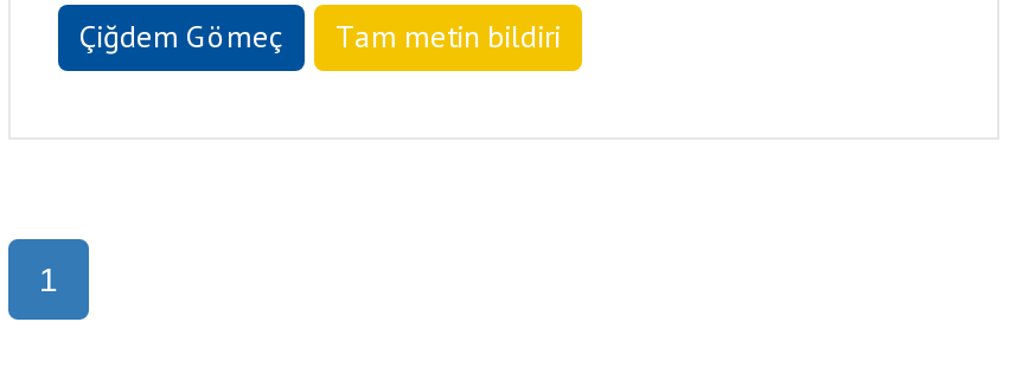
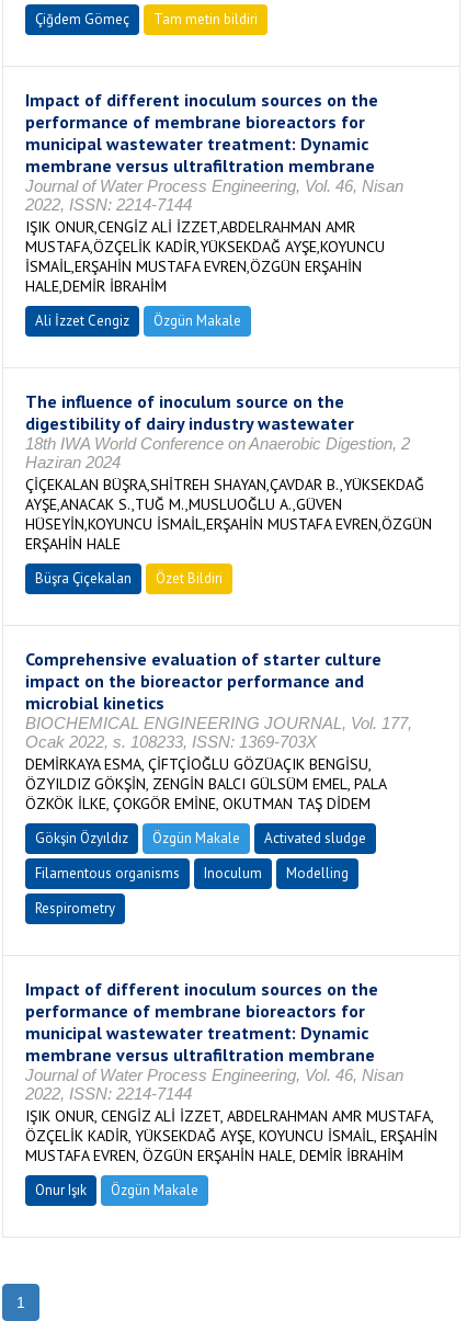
none -> [25,89,403,330] Impact of different inoculum sources on the | performance of membrane bioreactors for | municipal wastewater treatment: Dynamic | membrane versus ultrafiltration membrane | Journal of Water Process Engineering, Vol. 46, Nisan | 2022, ISSN: 2214-7144 | IŞIK ONUR,CENGİZ ALİ İZZET,ABDELRAHMAN AMR | MUSTAFA,ÖZÇELİK KADİR,YÜKSEKDAĞ AYŞE,KOYUNCU | İSMAİL,ERŞAHİN MUSTAFA EVREN,ÖZGÜN ERŞAHİN | HALE,DEMİR İBRAHİM | Ali İzzet Cengiz | Özgün Makale
none -> [25,390,432,588] The influence of inoculum source on the | digestibility of dairy industry wastewater | 18th IWA World Conference on Anaerobic Digestion, 2 | Haziran 2024 | ÇİÇEKALAN BÜŞRA,SHİTREH SHAYAN,ÇAVDAR B.,YÜKSEKDAĞ | AYŞE,ANACAK S.,TUĞ M.,MUSLUOĞLU A.,GÜVEN | HÜSEYİN,KOYUNCU İSMAİL,ERŞAHİN MUSTAFA EVREN,ÖZGÜN | ERŞAHİN HALE | Büşra Çiçekalan | Özet Bildiri
none -> [25,648,412,918] Comprehensive evaluation of starter culture | impact on the bioreactor performance and | microbial kinetics | BIOCHEMICAL ENGINEERING JOURNAL, Vol. 177, | Ocak 2022, s. 108233, ISSN: 1369-703X | DEMİRKAYA ESMA, ÇİFTÇİOĞLU GÖZÜAÇIK BENGİSU, | ÖZYILDIZ GÖKŞİN, ZENGİN BALCI GÜLSÜM EMEL, PALA | ÖZKÖK İLKE, ÇOKGÖR EMİNE, OKUTMAN TAŞ DİDEM | Gökşin Özyıldız | Özgün Makale | Activated sludge | Filamentous organisms | Inoculum | Modelling | Respirometry
none -> [25,978,437,1199] Impact of different inoculum sources on the | performance of membrane bioreactors for | municipal wastewater treatment: Dynamic | membrane versus ultrafiltration membrane | Journal of Water Process Engineering, Vol. 46, Nisan | 2022, ISSN: 2214-7144 | IŞIK ONUR, CENGİZ ALİ İZZET, ABDELRAHMAN AMR MUSTAFA, | ÖZÇELİK KADİR, YÜKSEKDAĞ AYŞE, KOYUNCU İSMAİL, ERŞAHİN | MUSTAFA EVREN, ÖZGÜN ERŞAHİN HALE, DEMİR İBRAHİM | Onur Işık | Özgün Makale

